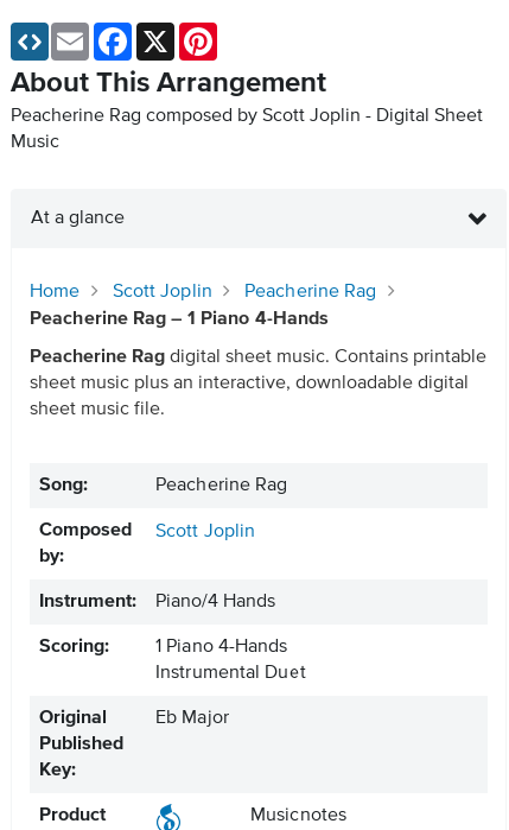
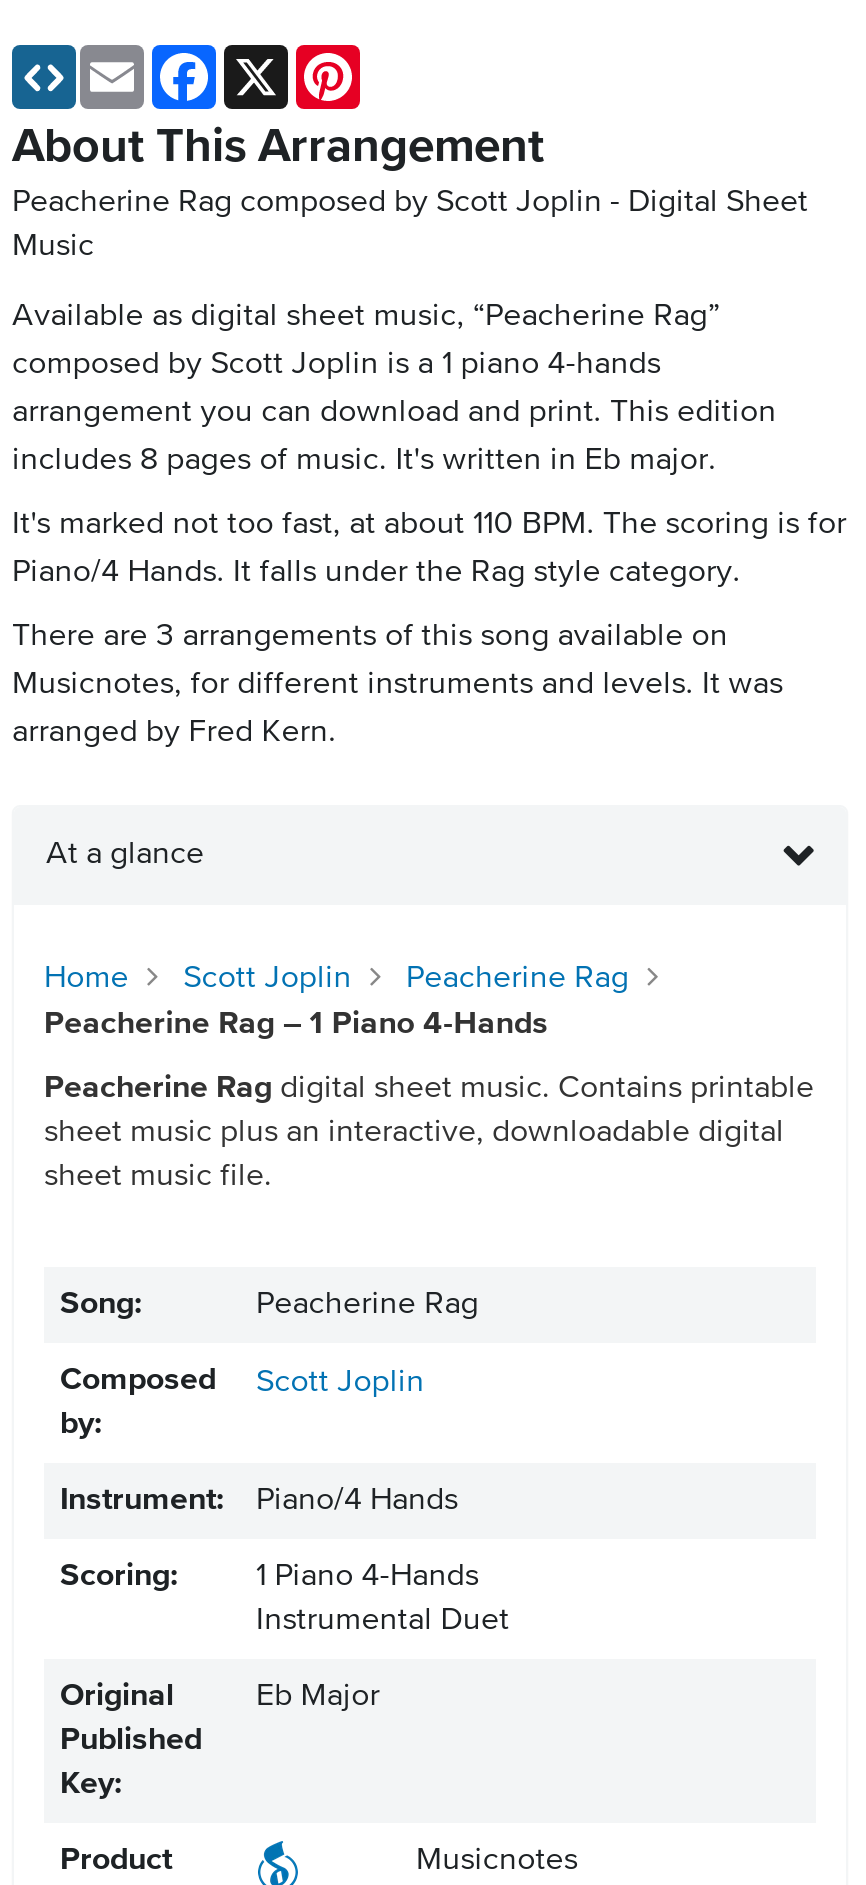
none -> [12,302,846,750] Available as digital sheet music, “Peacherine Rag” | composed by Scott Joplin is a 1 piano 4-hands | arrangement you can download and print. This edition | includes 8 pages of music. It's written in Eb major. | It's marked not too fast, at about 110 BPM. The scoring is for | Piano/4 Hands. It falls under the Rag style category. | There are 3 arrangements of this song available on | Musicnotes, for different instruments and levels. It was | arranged by Fred Kern.

